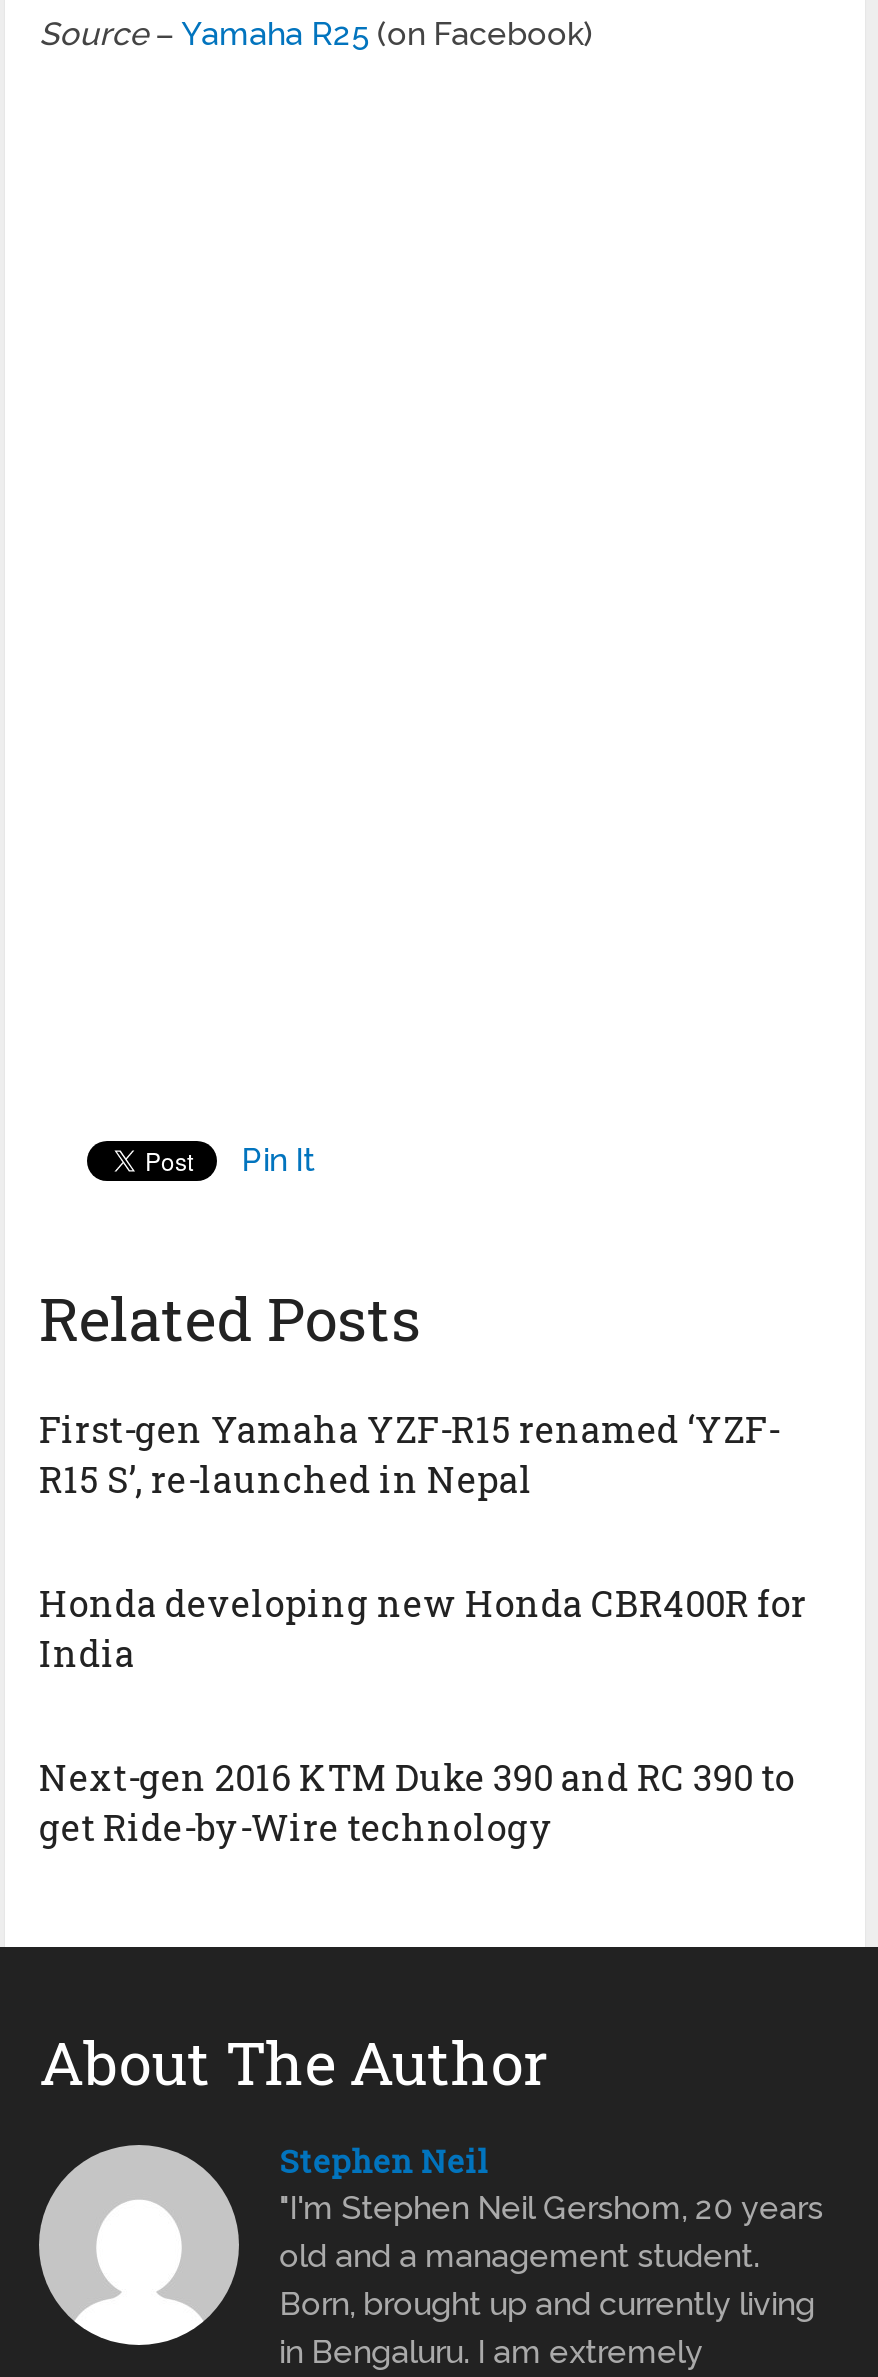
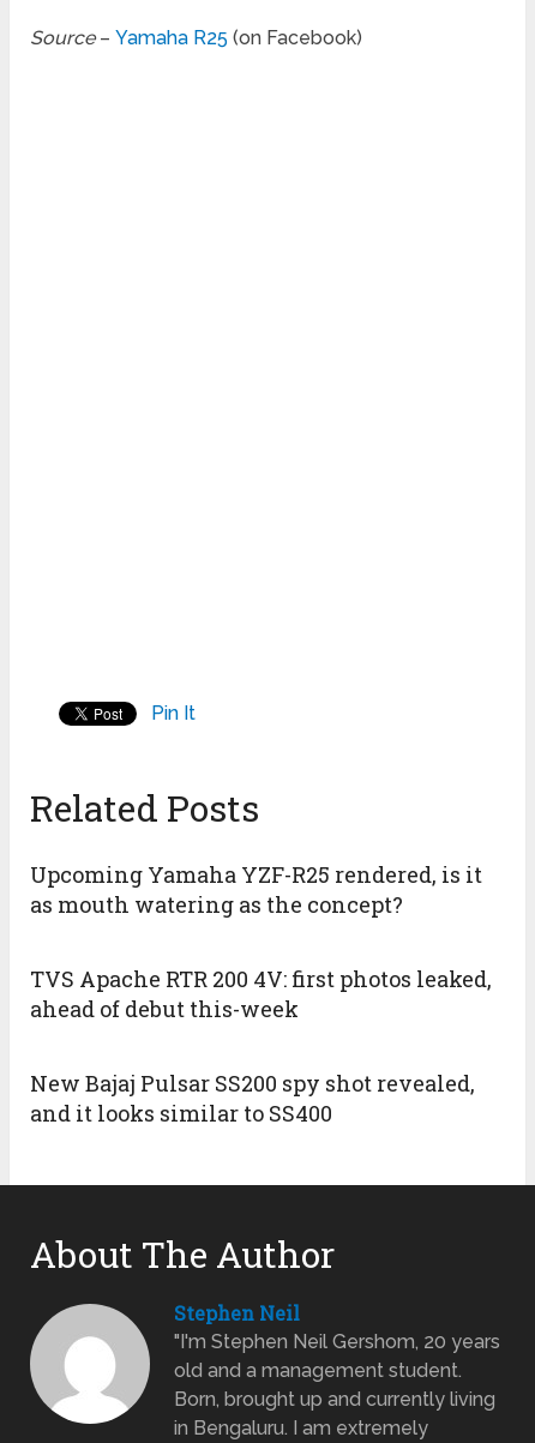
[39,1405,779,1503] First-gen Yamaha YZF-R15 renamed ‘YZF- | R15 S’, re-launched in Nepal -> [30,860,482,919] Upcoming Yamaha YZF-R25 rendered, is it | as mouth watering as the concept?
[39,1579,807,1677] Honda developing new Honda CBR400R for | India -> [30,964,492,1023] TVS Apache RTR 200 4V: first photos leaked, | ahead of debut this-week
[39,1753,795,1851] Next-gen 2016 KTM Duke 390 and RC 390 to | get Ride-by-Wire technology -> [30,1069,475,1127] New Bajaj Pulsar SS200 spy shot revealed, | and it looks similar to SS400

